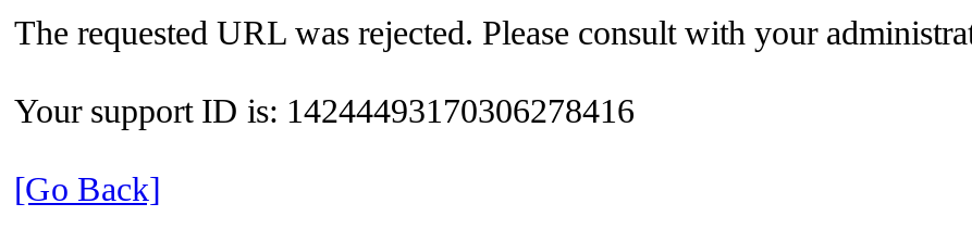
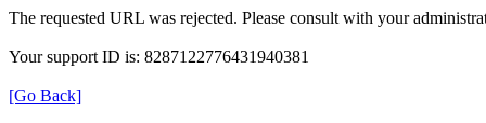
[14,92,635,129] Your support ID is: 14244493170306278416 -> [9,47,309,66] Your support ID is: 8287122776431940381

